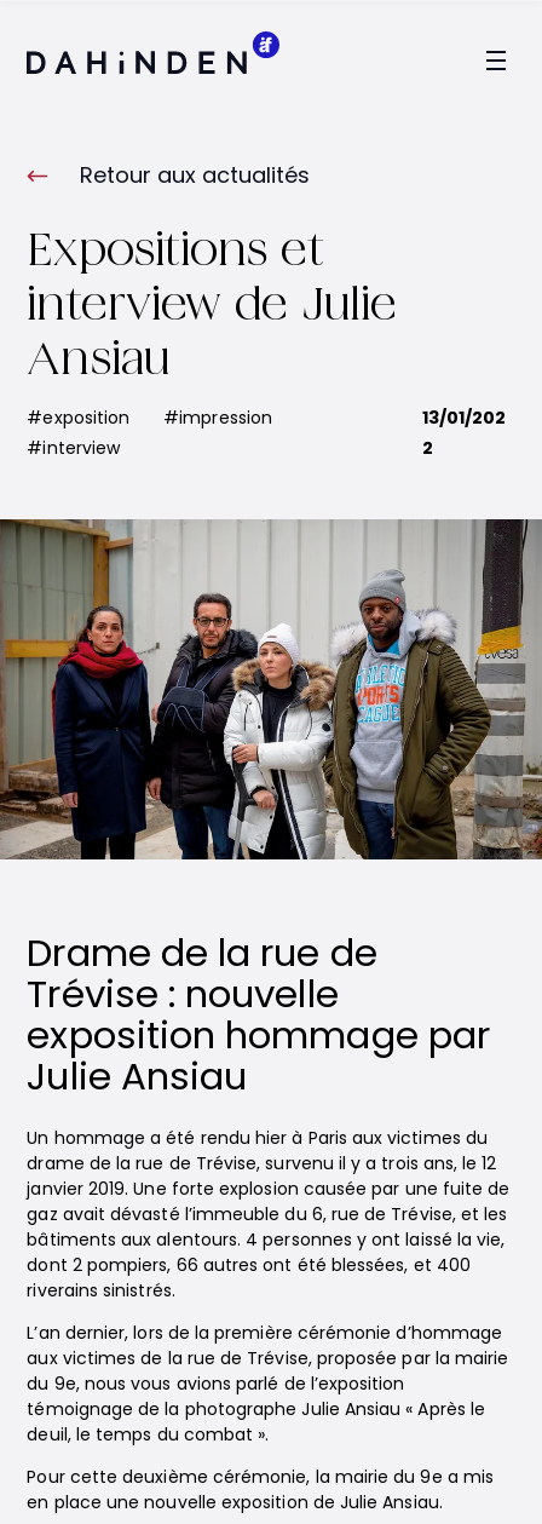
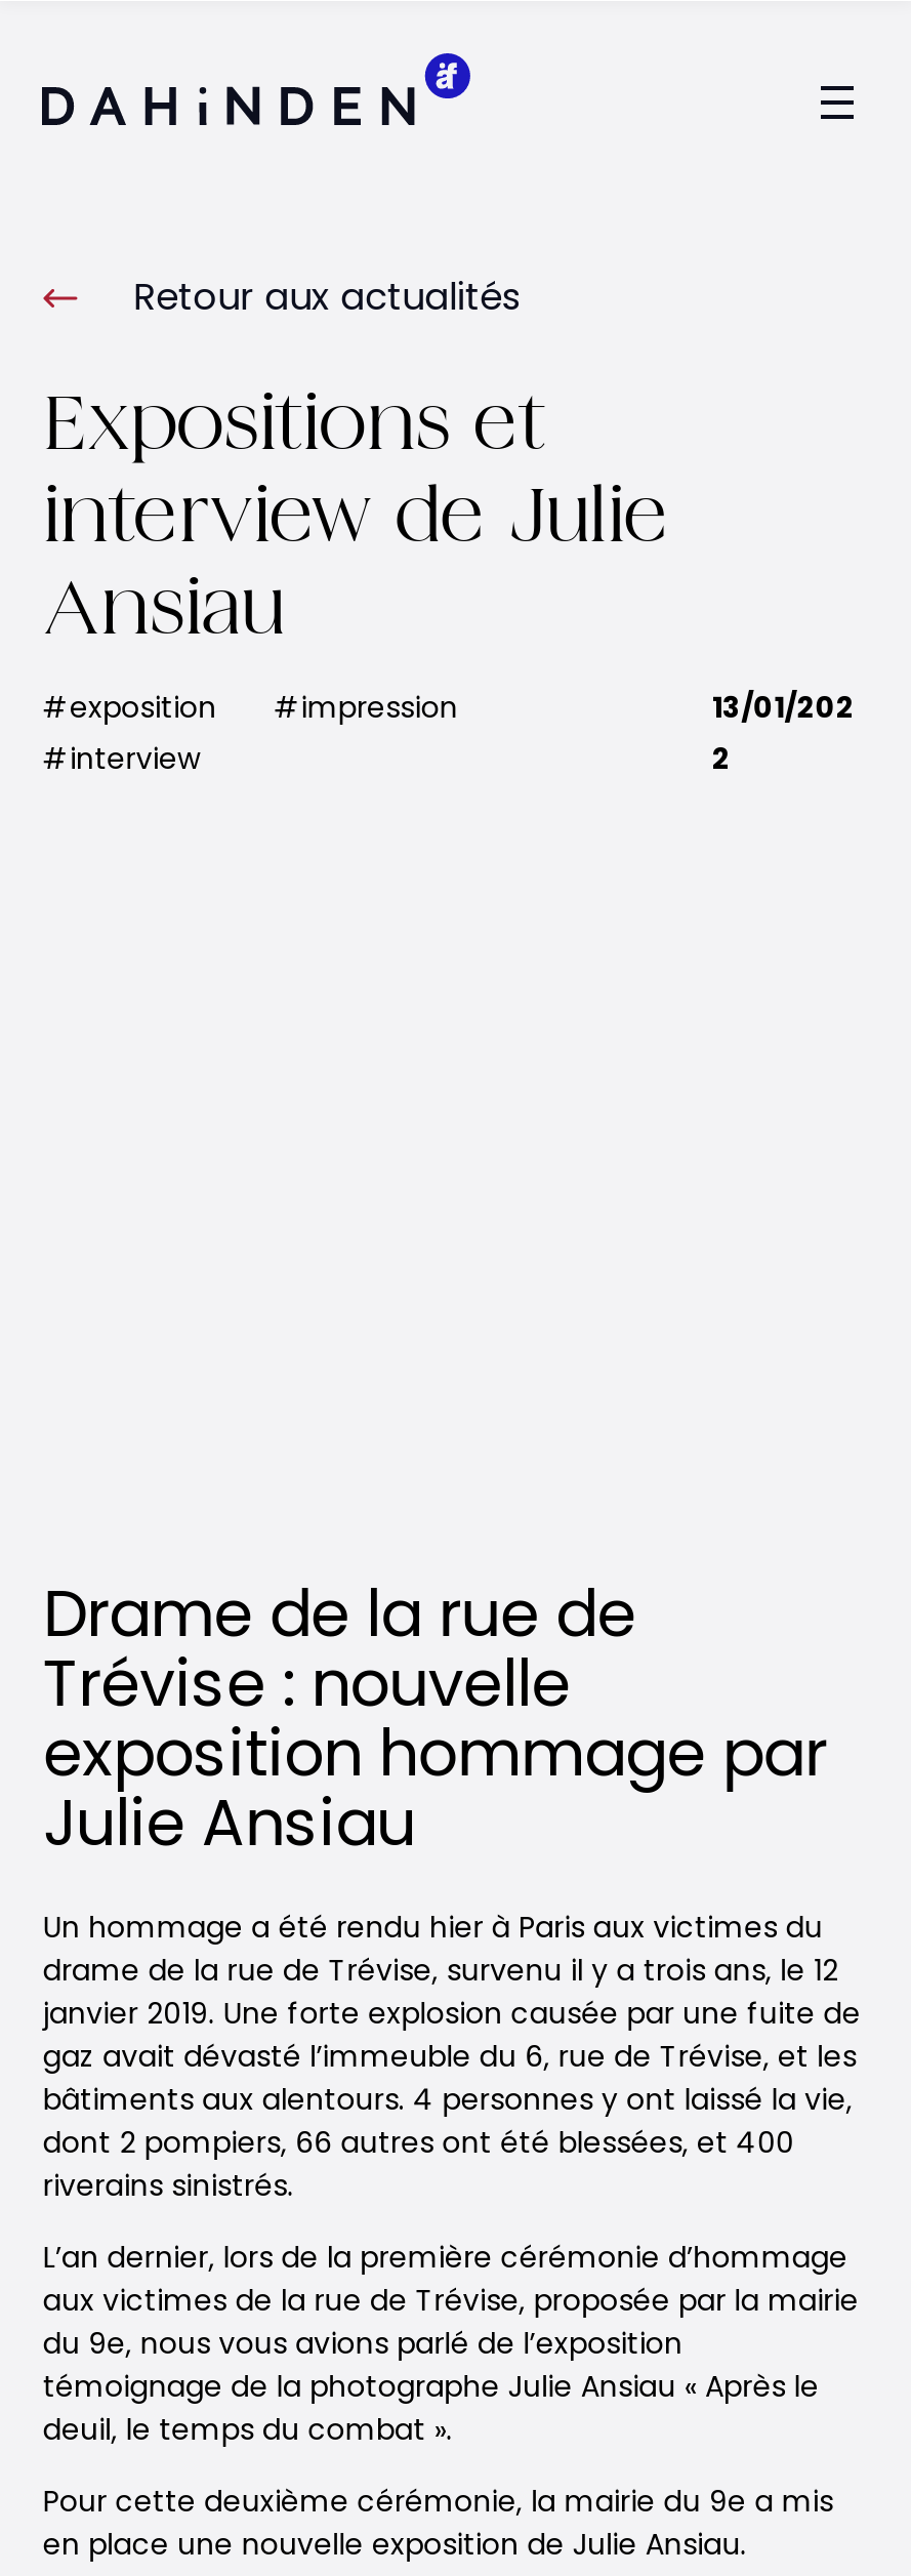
[4,518,538,861] [image] -> none

